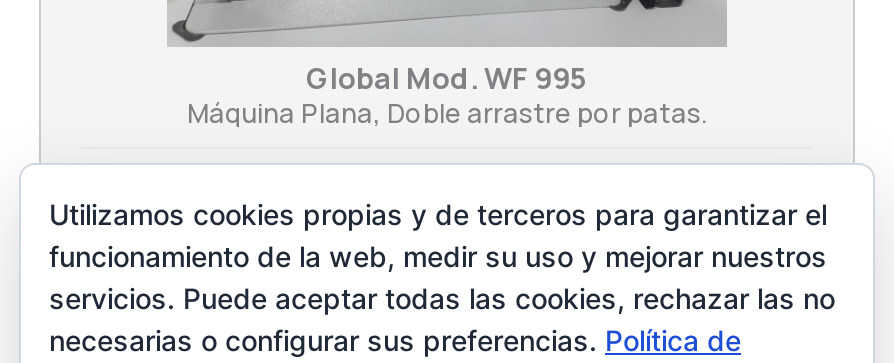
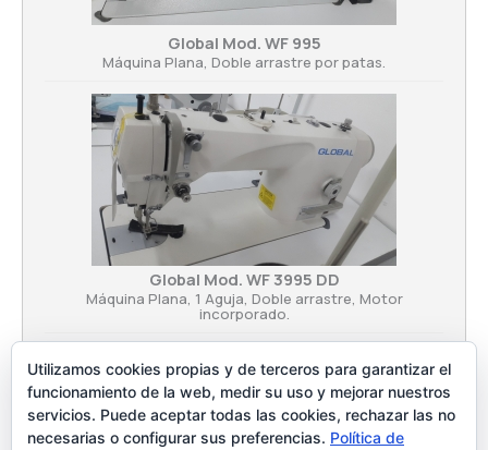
none -> [86,93,402,323] [image] | Global Mod. WF 3995 DD | Máquina Plana, 1 Aguja, Doble arrastre, Motor | incorporado.

